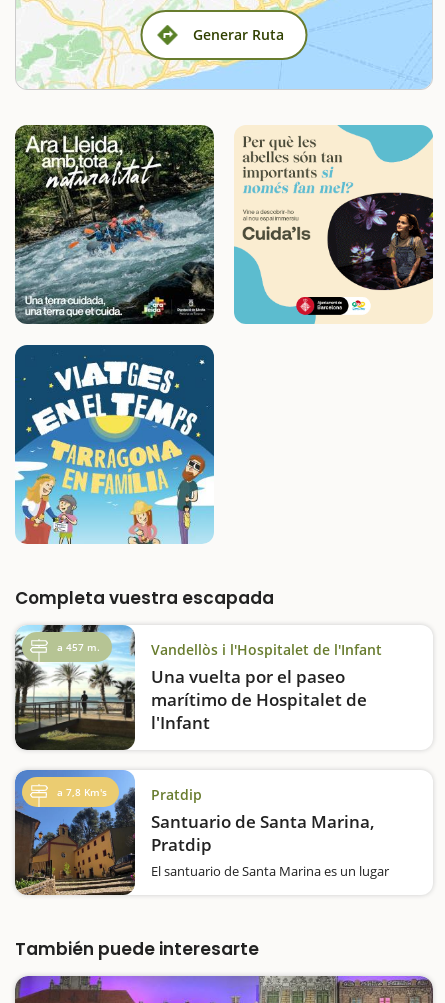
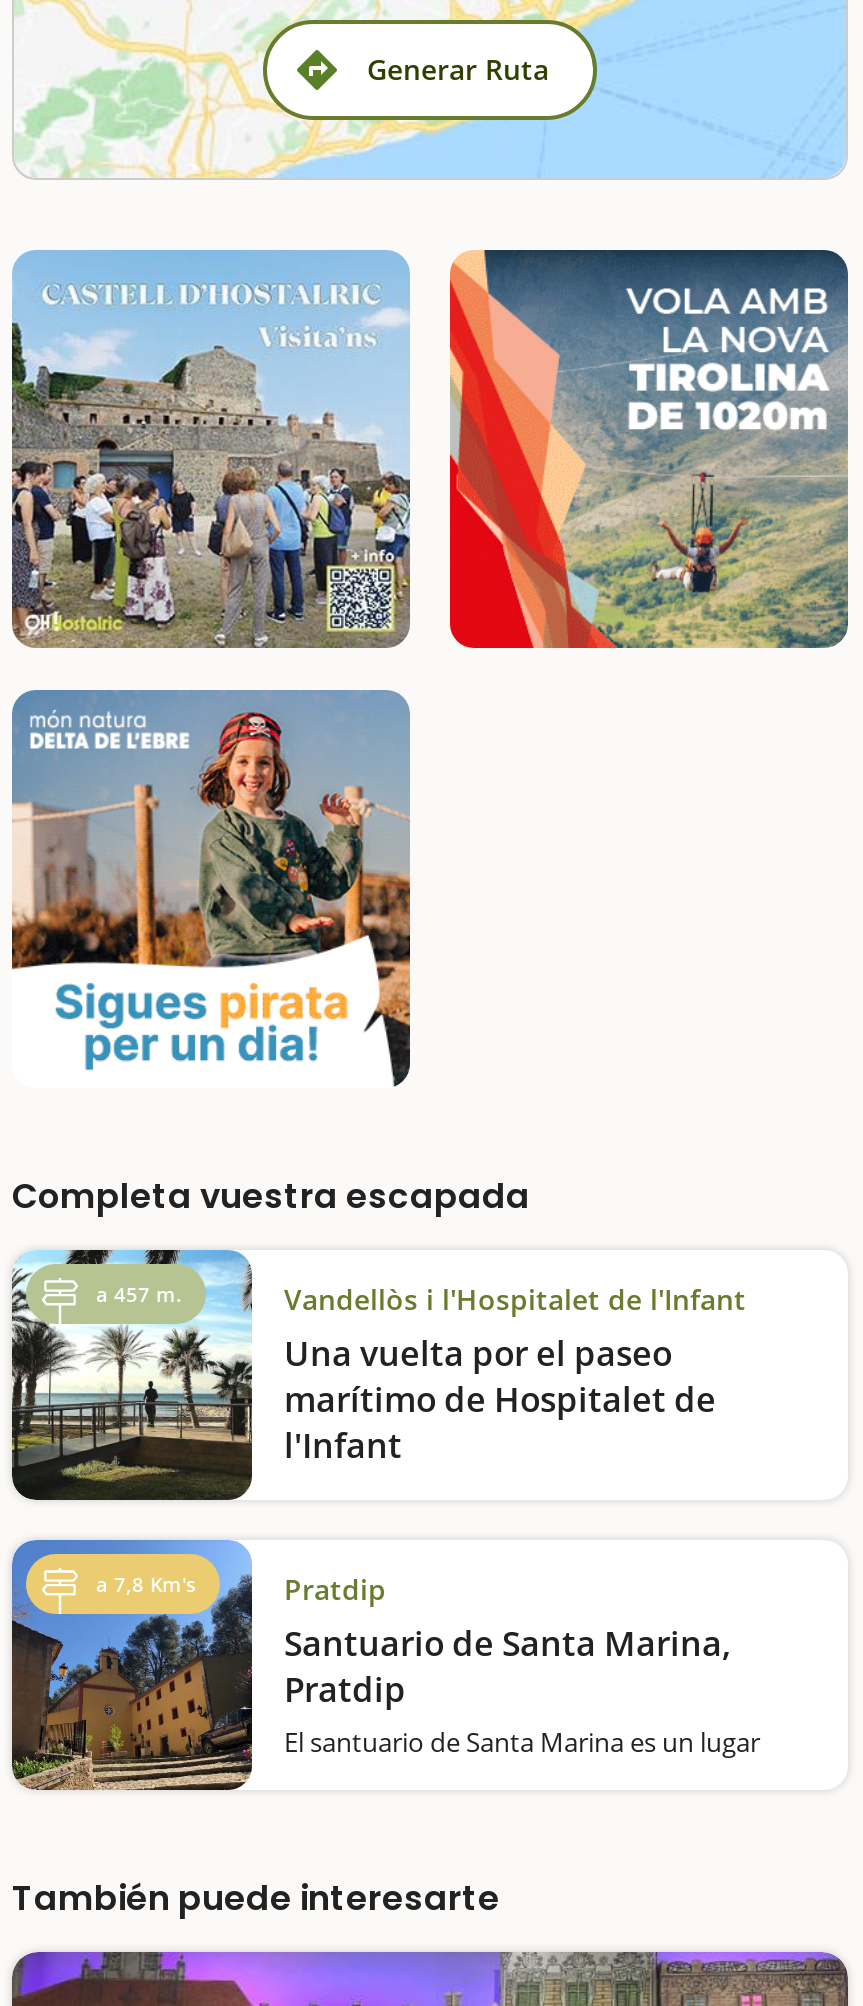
[14,124,215,325] [image] -> [10,248,412,650] [image]
[233,124,434,325] [image] -> [448,248,850,650] [image]
[14,345,215,545] [image] -> [10,688,412,1088] [image]

